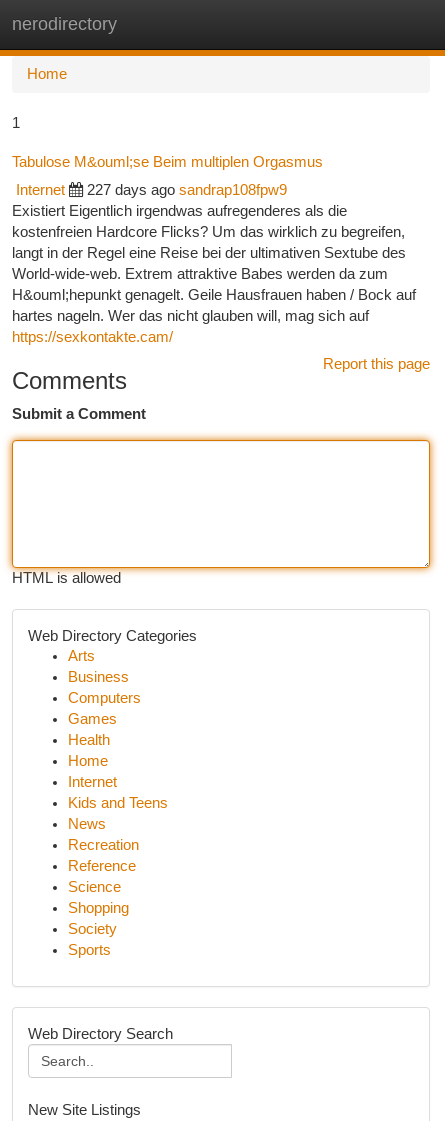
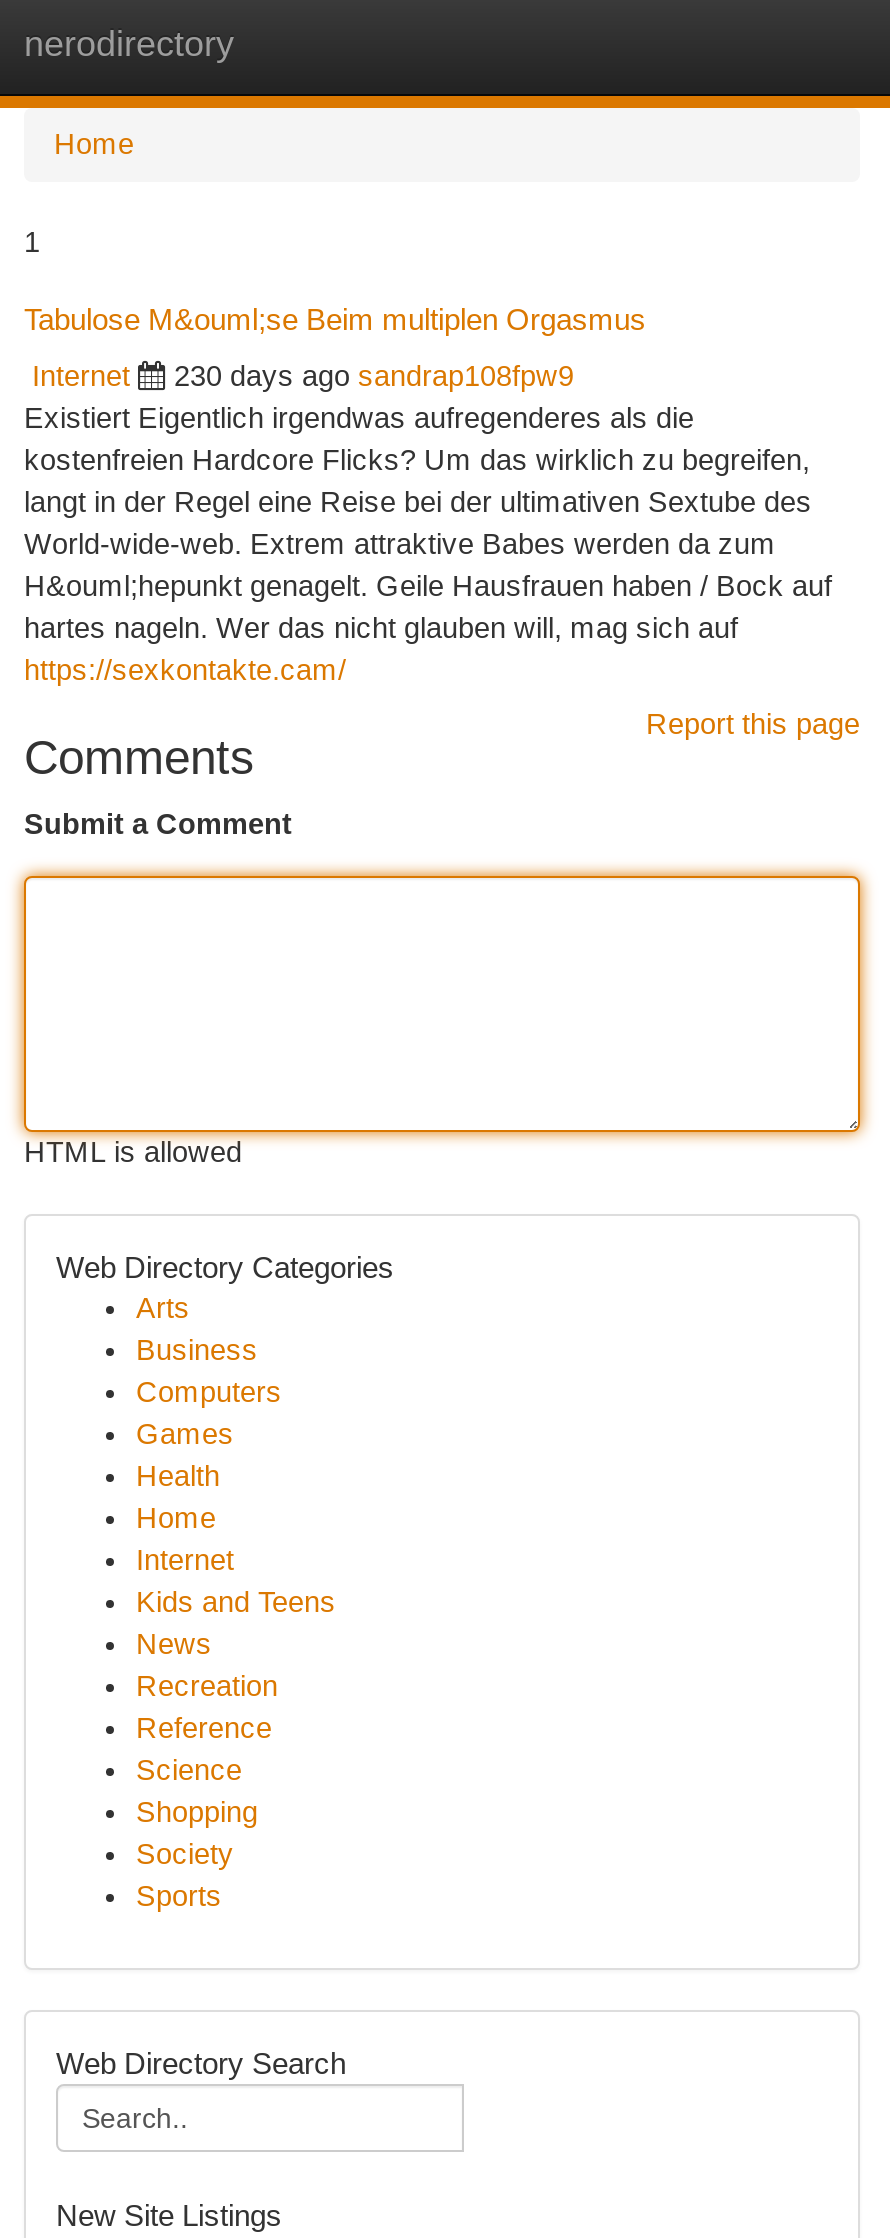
[87,182,287,198] 227 days ago sandrap108fpw9 -> [174,360,574,392] 230 days ago sandrap108fpw9

